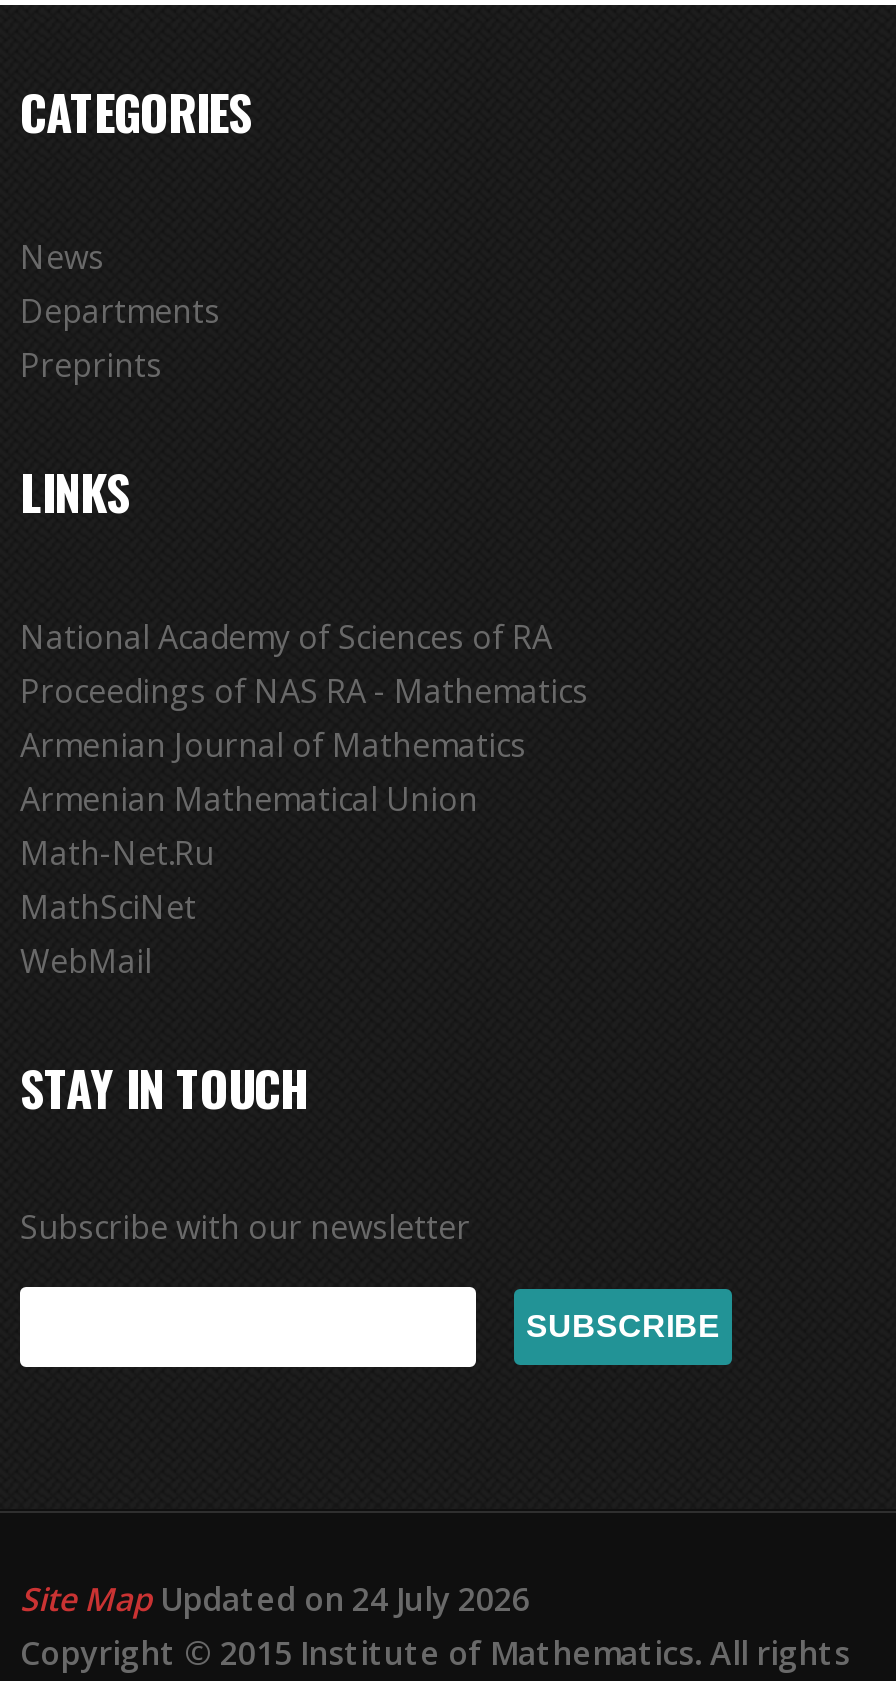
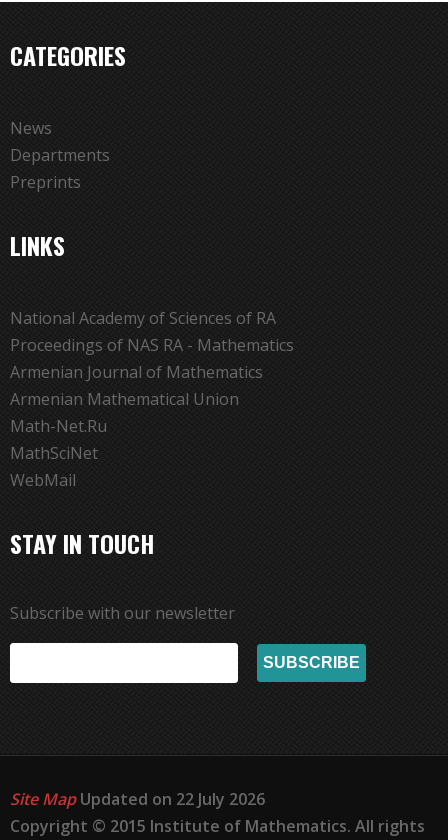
[20,1577,530,1621] Site Map Updated on 24 July 2026 -> [10,788,265,810] Site Map Updated on 22 July 2026

